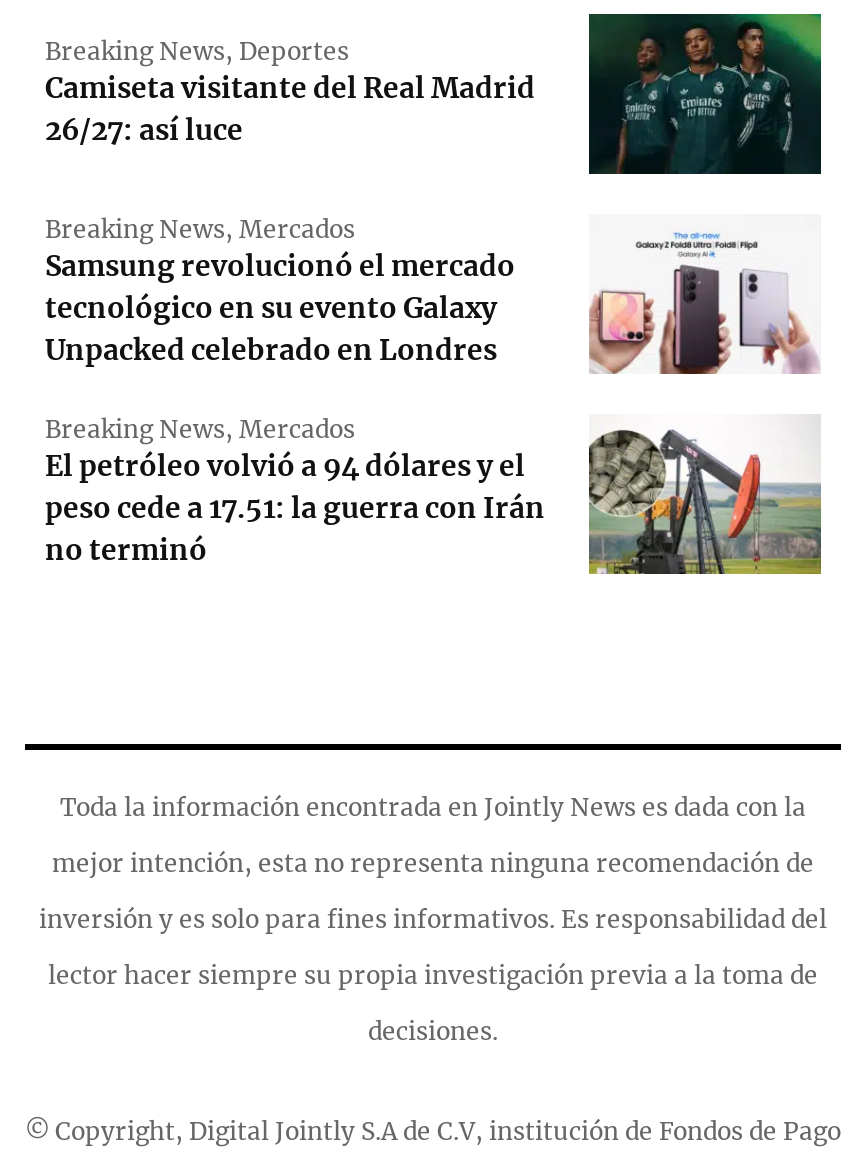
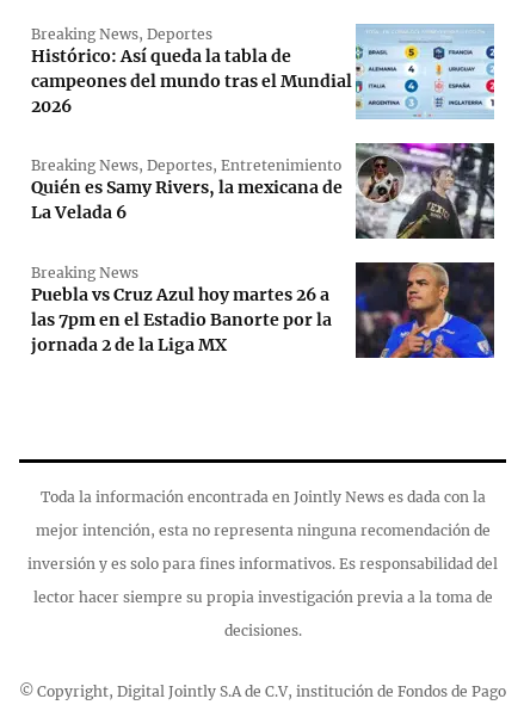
[45,12,823,176] [image] | Camiseta visitante del Real Madrid | 26/27: así luce -> [31,12,495,119] [image] | Histórico: Así queda la tabla de | campeones del mundo tras el Mundial | 2026
[45,214,821,376] [image] | Breaking News, Mercados | Samsung revolucionó el mercado | tecnológico en su evento Galaxy | Unpacked celebrado en Londres -> [31,142,495,240] [image] | Breaking News, Deportes, Entretenimiento | Quién es Samy Rivers, la mexicana de | La Velada 6
[45,414,823,576] [image] | Breaking News, Mercados | El petróleo volvió a 94 dólares y el | peso cede a 17.51: la guerra con Irán | no terminó -> [31,261,495,359] [image] | Breaking News | Puebla vs Cruz Azul hoy martes 26 a | las 7pm en el Estadio Banorte por la | jornada 2 de la Liga MX

